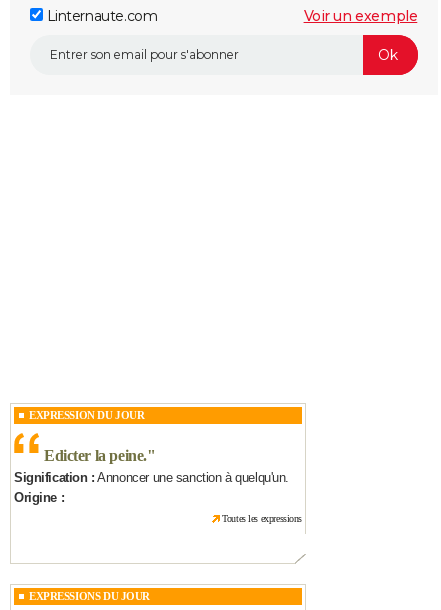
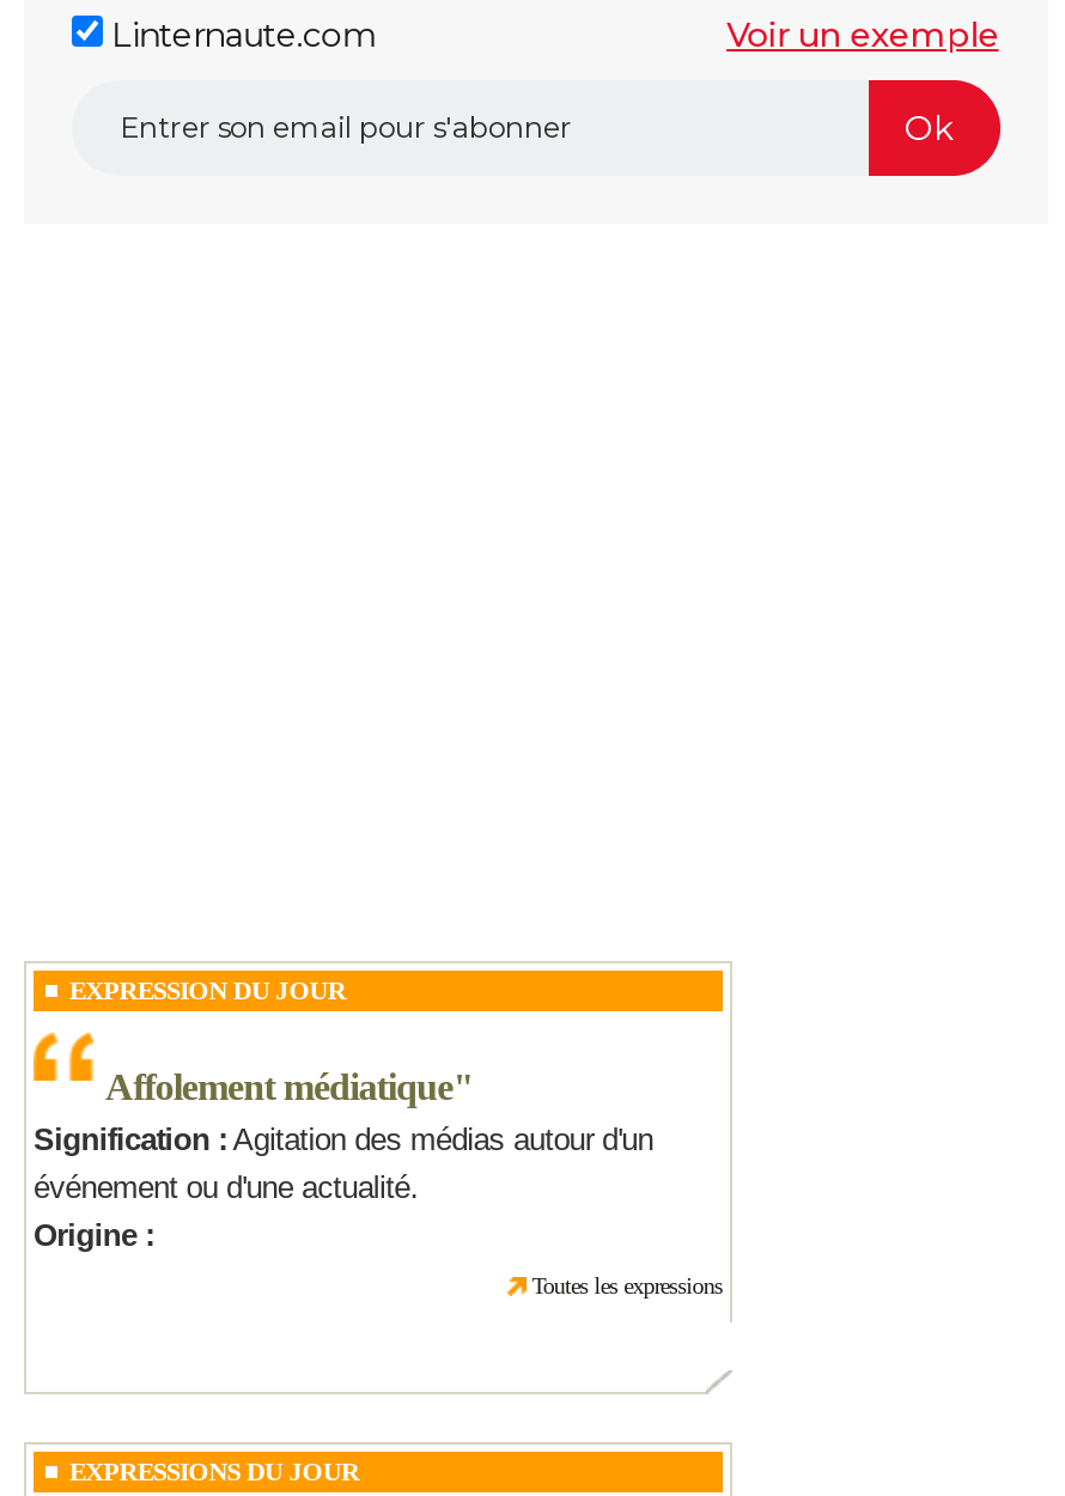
[14,447,289,485] Edicter la peine. " | Signification : Annoncer une sanction à quelqu'un. -> [34,1066,653,1205] Affolement médiatique" | Signification : Agitation des médias autour d'un | événement ou d'une actualité.

